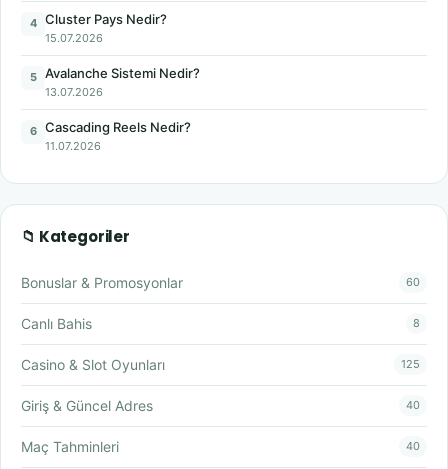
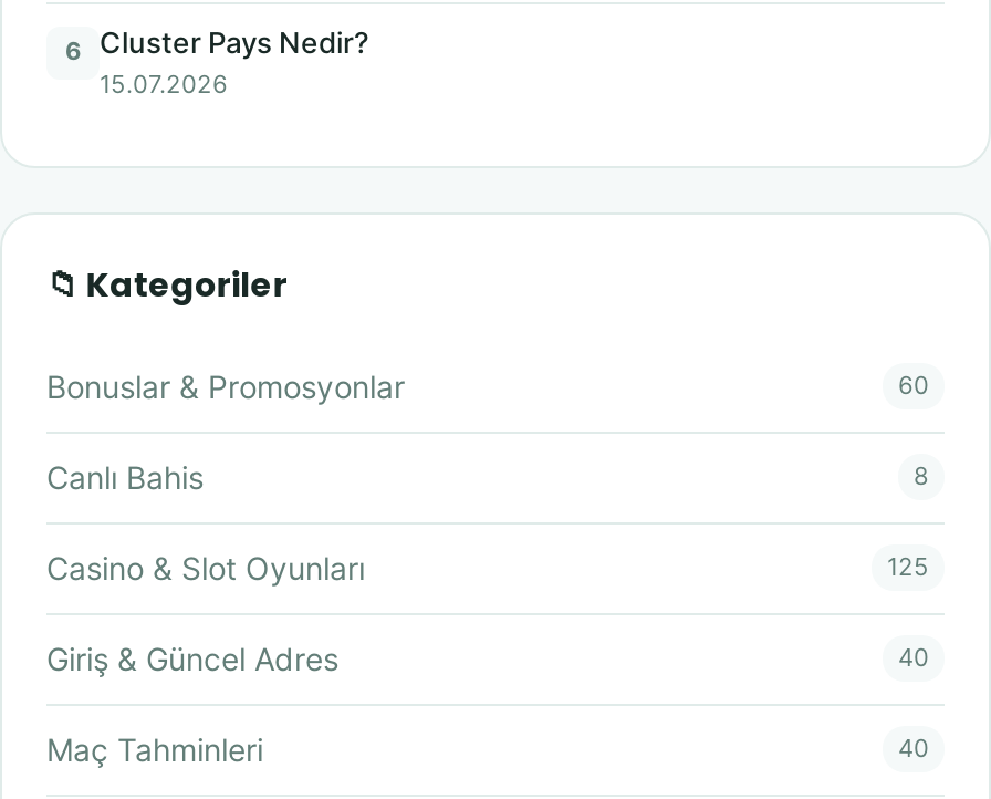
[29,11,167,30] 4 Cluster Pays Nedir? -> [65,24,369,67] 6 Cluster Pays Nedir?
[29,65,200,153] 5 | Avalanche Sistemi Nedir? | 13.07.2026 | 6 | Cascading Reels Nedir? | 11.07.2026 -> none

